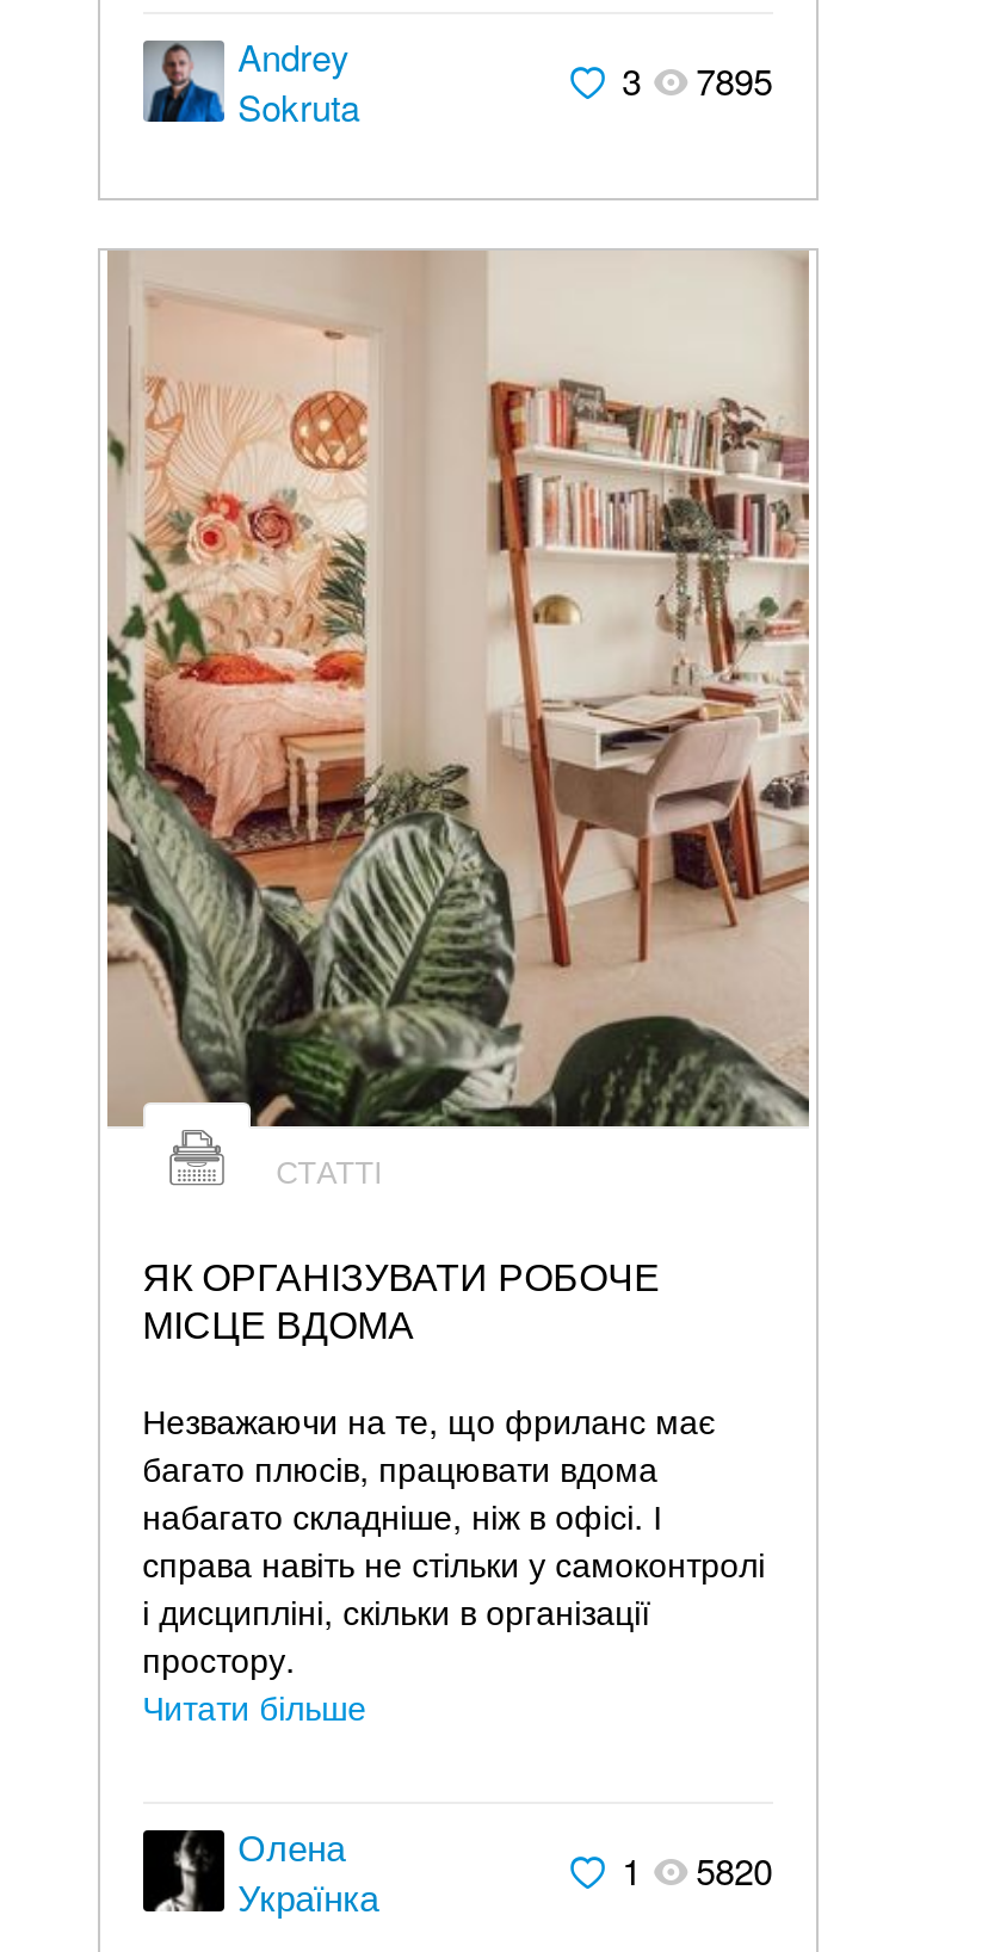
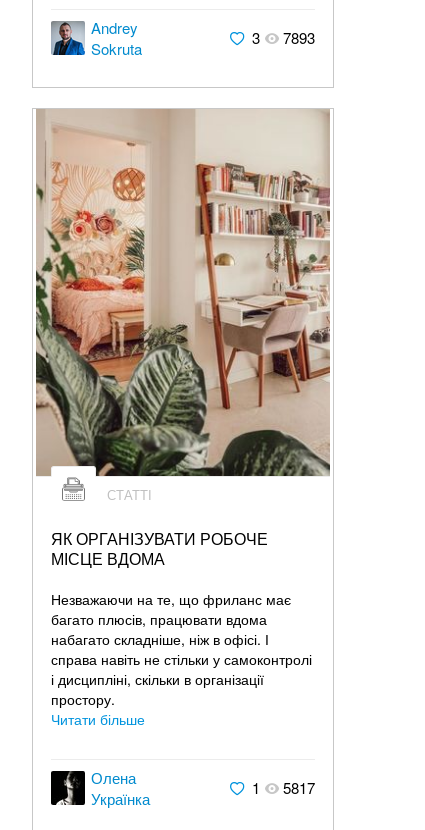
[622,55,772,105] 3 7895 -> [252,27,315,48] 3 7893
[622,1844,772,1894] 1 5820 -> [252,777,315,798] 1 5817

